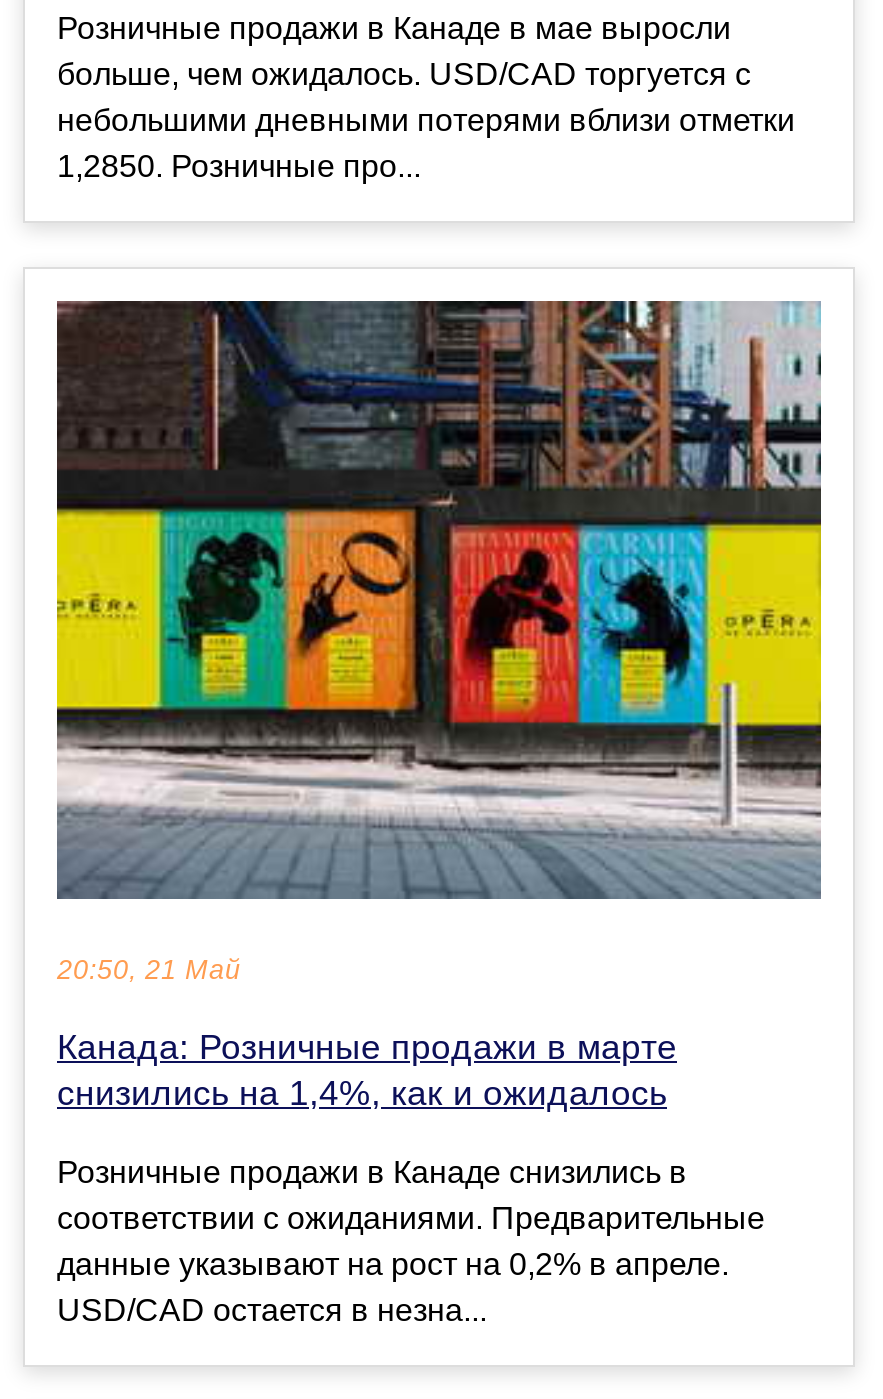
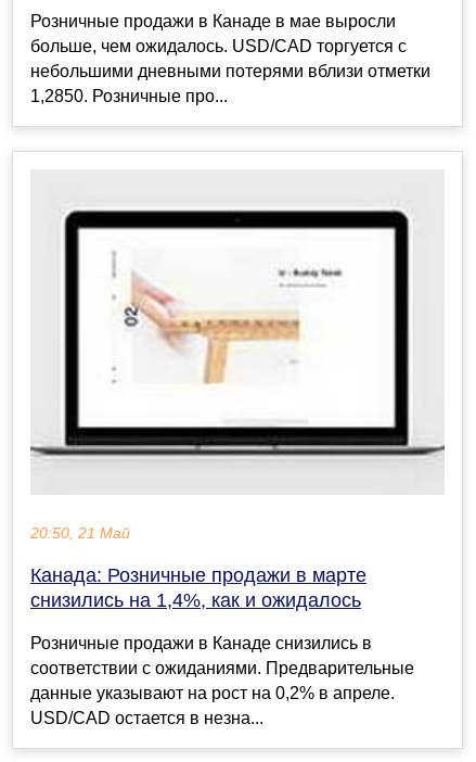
[55,298,823,900] [image] -> [30,169,445,494] [image]

